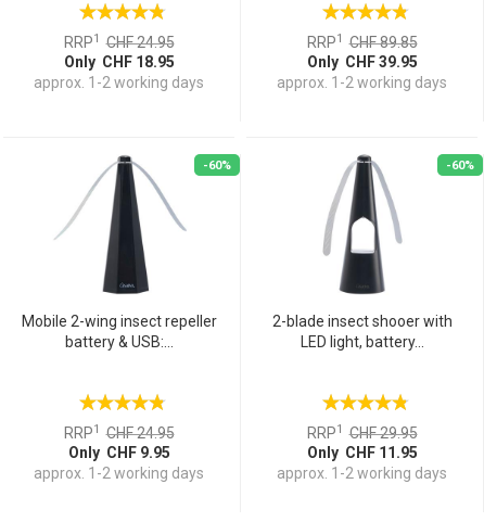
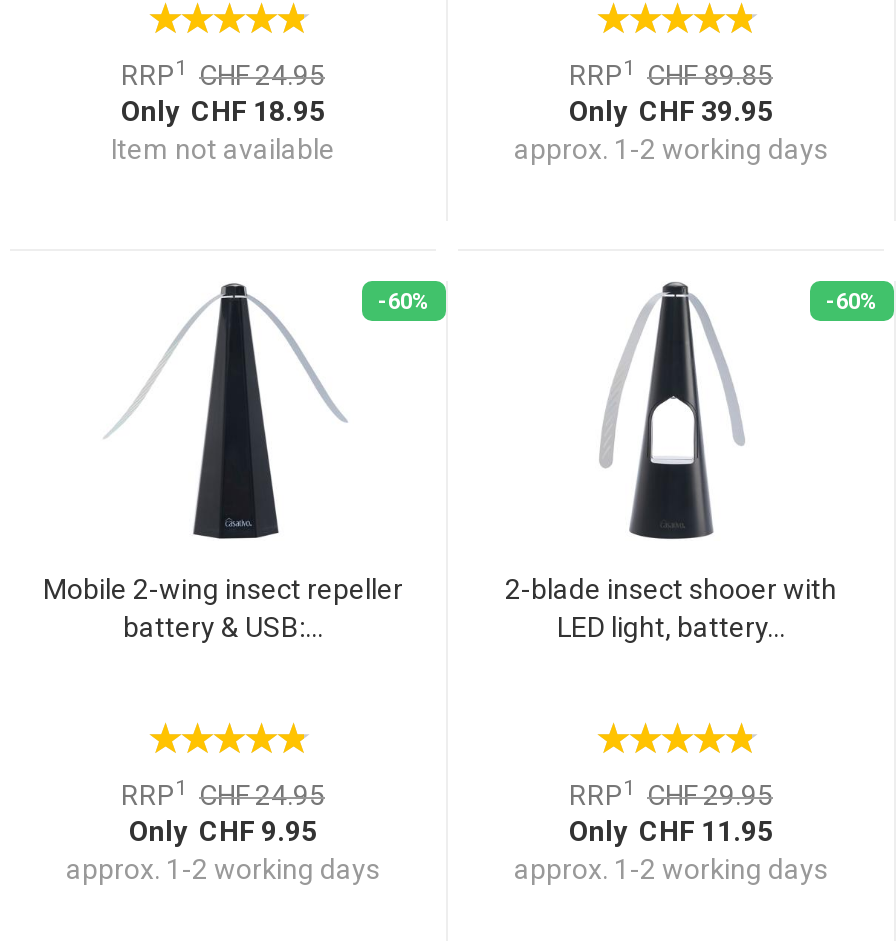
[34,74,204,91] approx. 1-2 working days -> [111,133,335,165] Item not available

